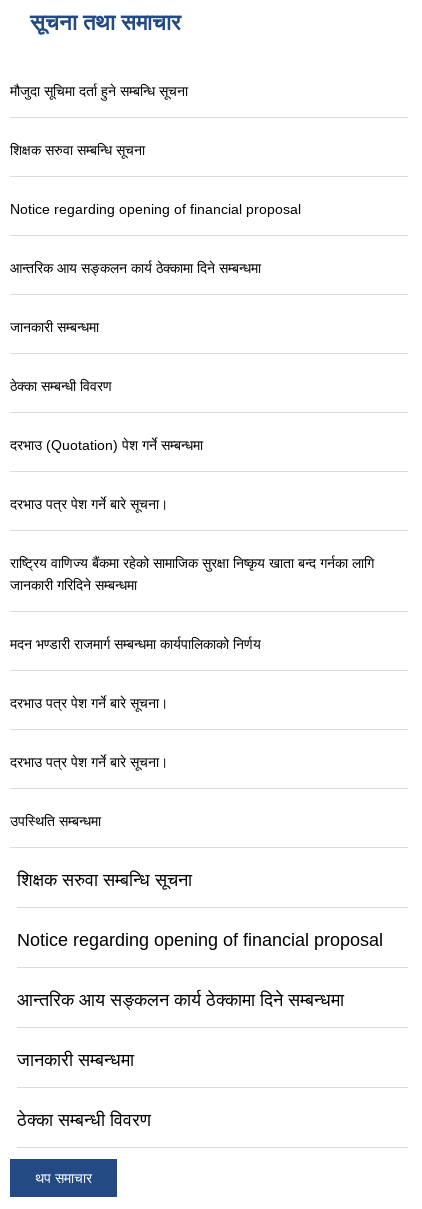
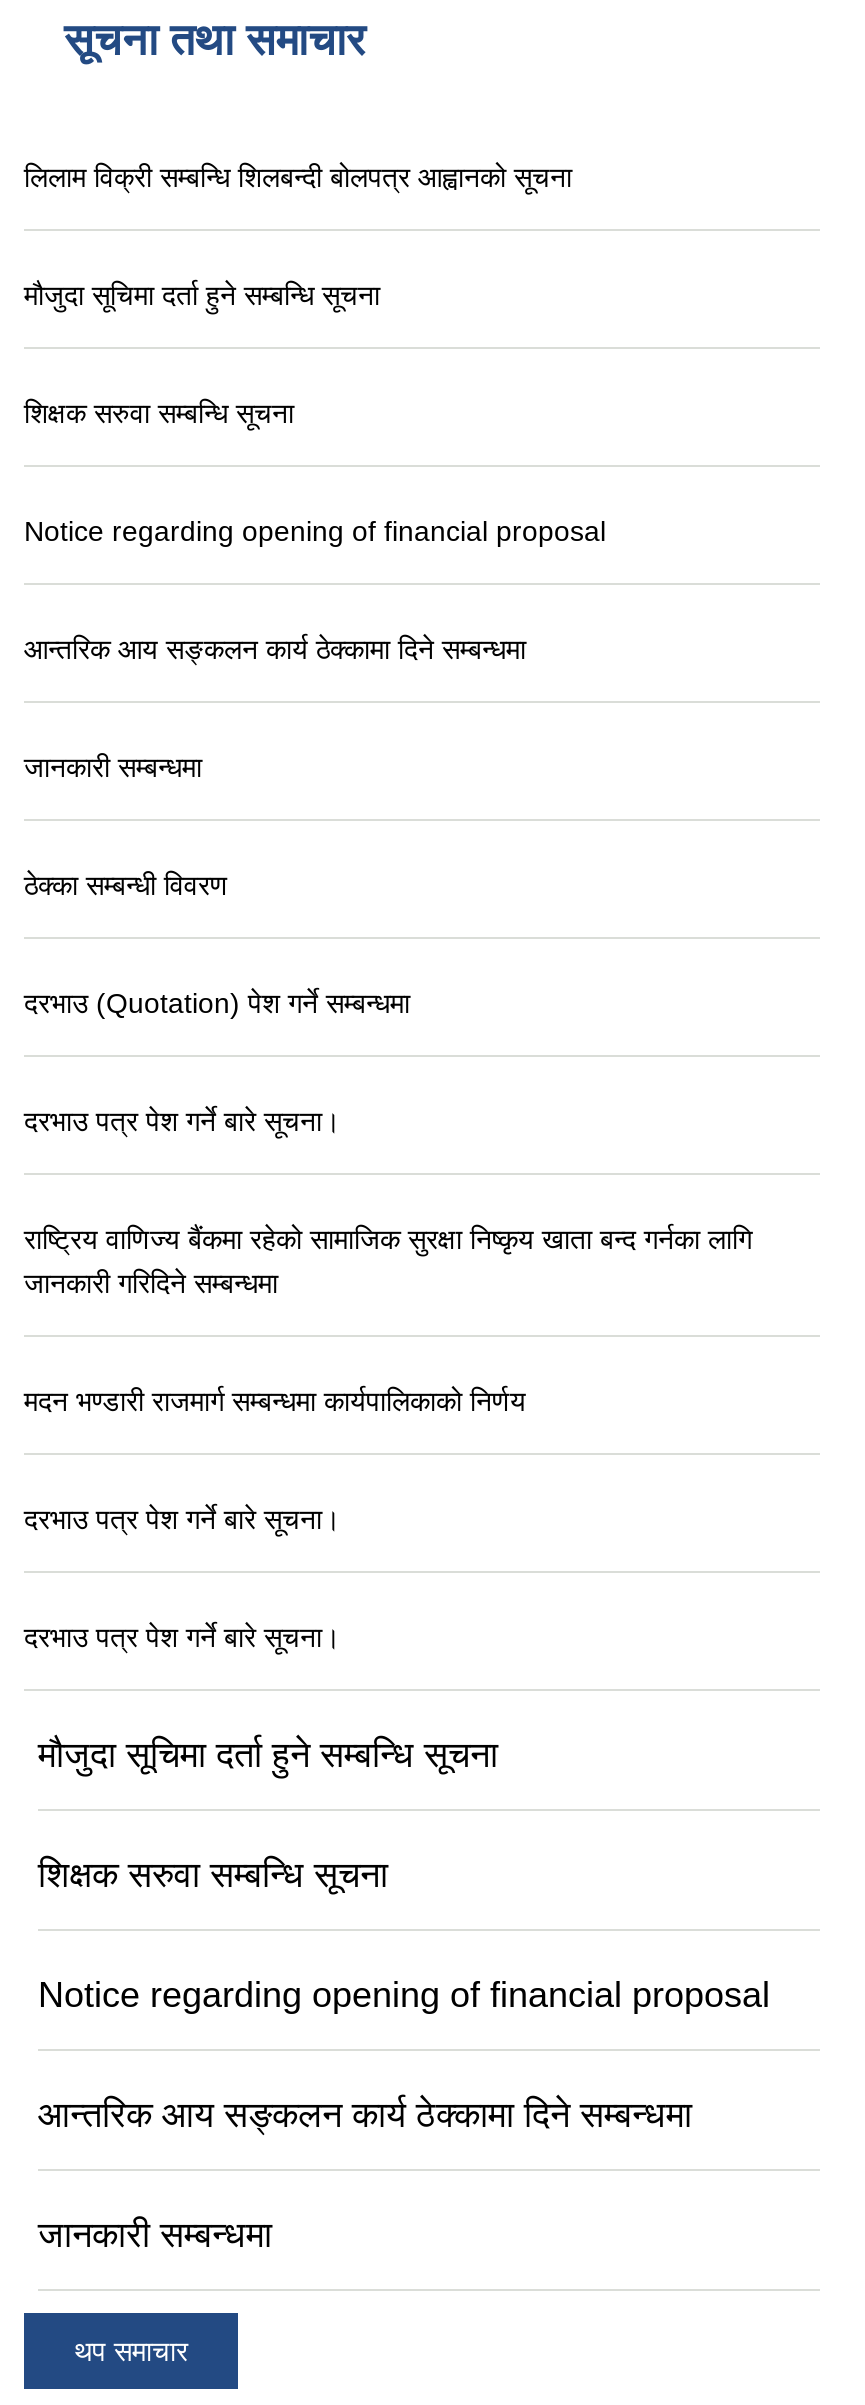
none -> [24,162,572,194] लिलाम विक्री सम्बन्धि शिलबन्दी बोलपत्र आह्वानको सूचना
moved [10,83,374,770] -> [24,280,752,1654]: मौजुदा सूचिमा दर्ता हुने सम्बन्धि सूचना | शिक्षक सरुवा सम्बन्धि सूचना | Notice regarding opening of financial proposal | ... | दरभाउ पत्र पेश गर्ने बारे सूचना। | दरभाउ पत्र पेश गर्ने बारे सूचना।
[10,813,101,829] उपस्थिति सम्बन्धमा -> [38,1736,498,1776] मौजुदा सूचिमा दर्ता हुने सम्बन्धि सूचना
moved [17,870,383,1070] -> [38,1856,770,2256]: शिक्षक सरुवा सम्बन्धि सूचना | Notice regarding opening of financial proposal | आन्तरिक आय सङ्कलन कार्य ठेक्कामा दिने सम्बन्धमा | जानकारी सम्बन्धमा
[17,1110,151,1130] ठेक्का सम्बन्धी विवरण -> none

